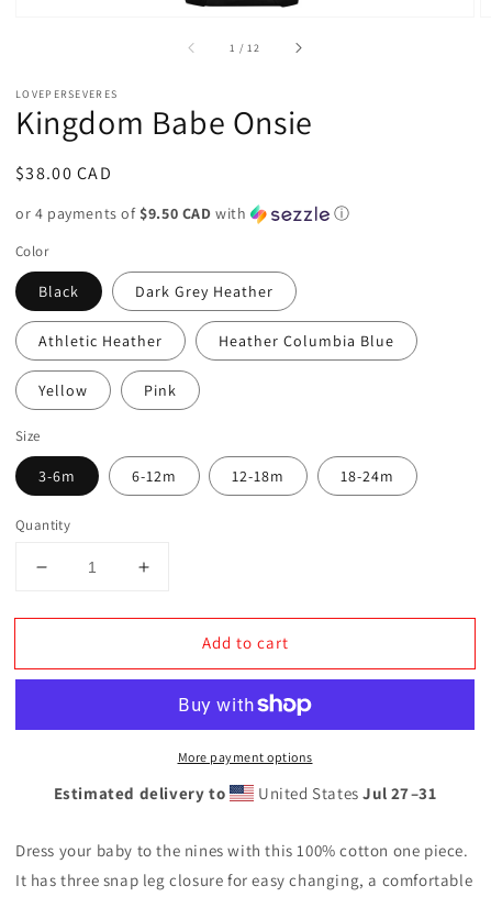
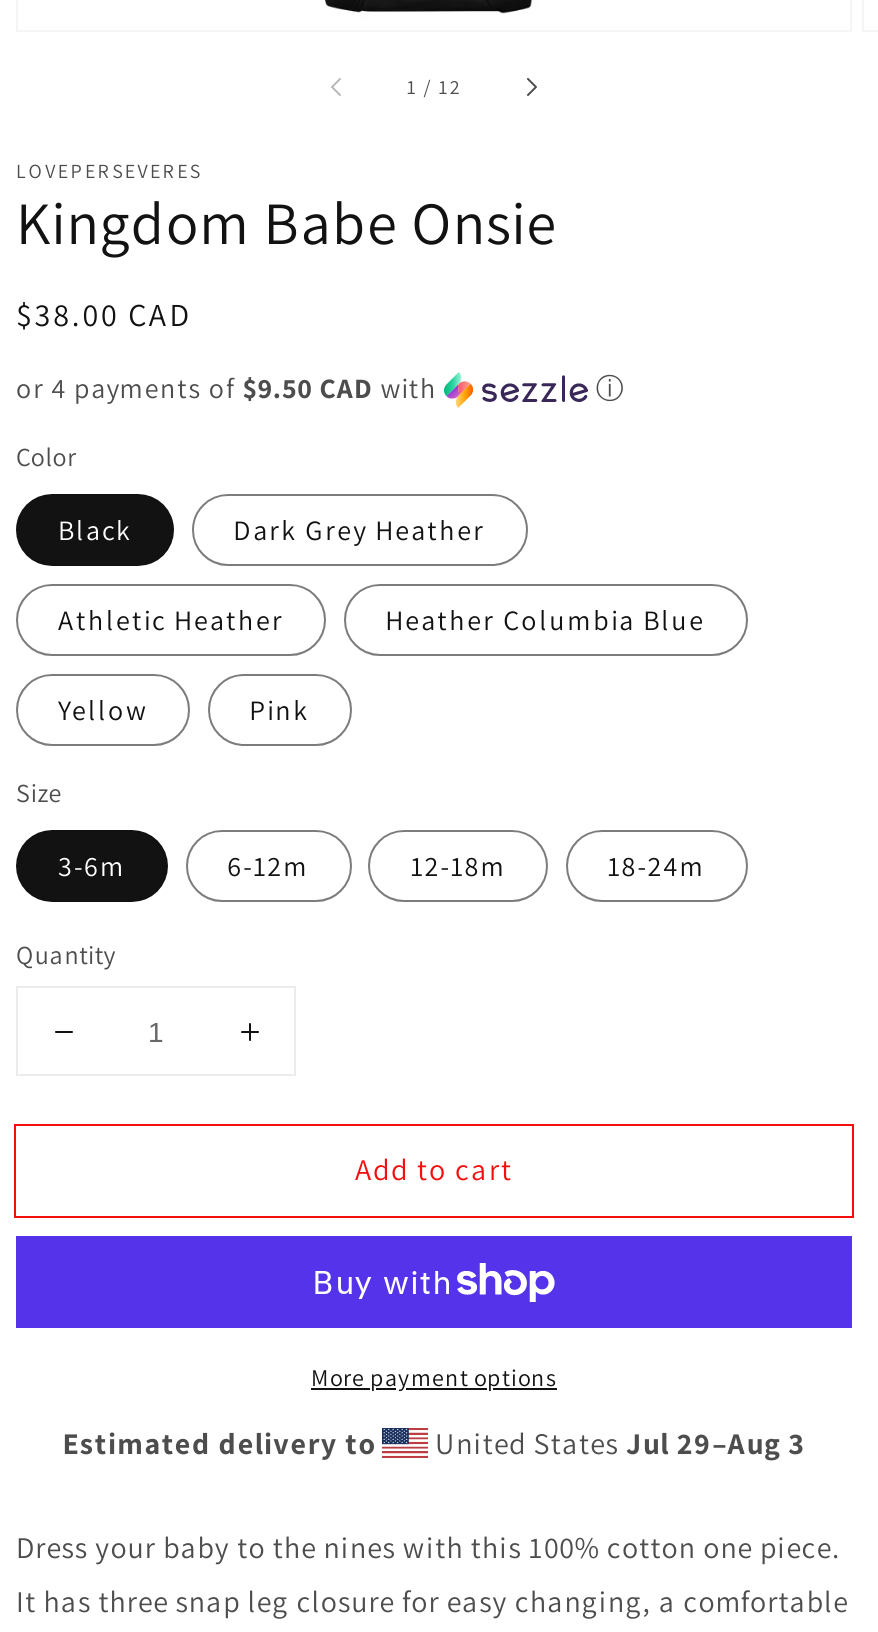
[254,783,437,804] United States Jul 27–31 -> [428,1424,806,1462] United States Jul 29–Aug 3

